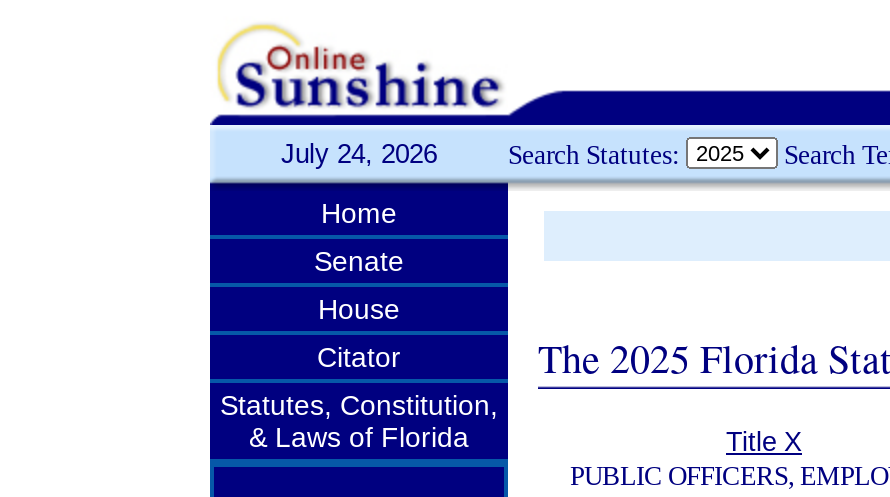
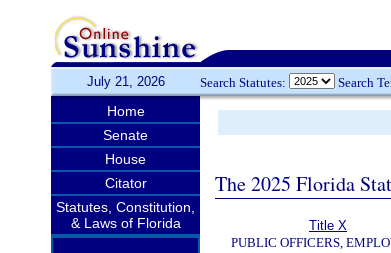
[281,139,437,169] July 24, 2026 -> [86,74,164,89] July 21, 2026

